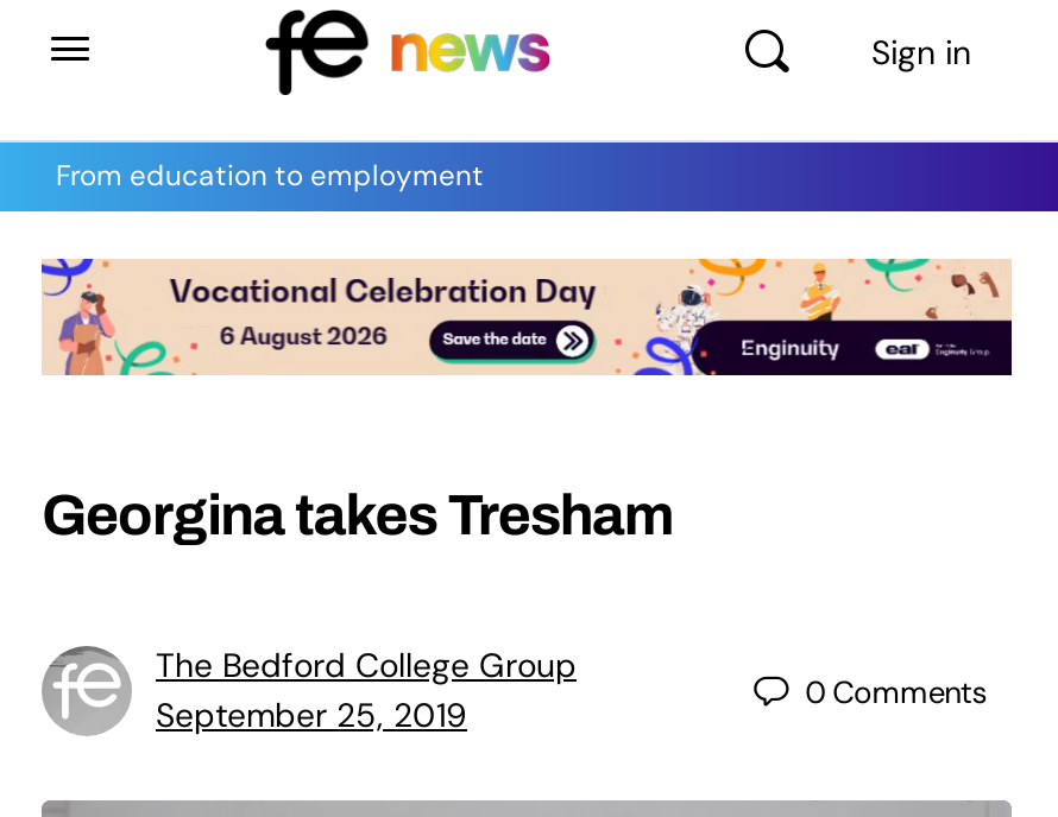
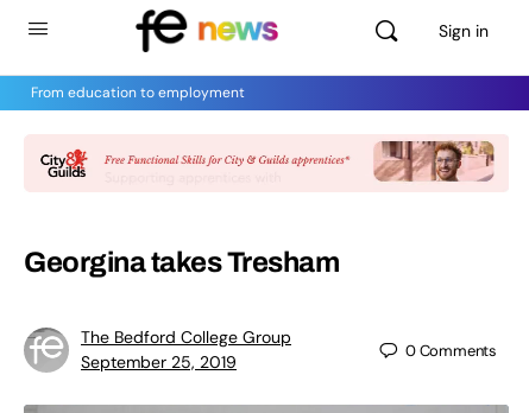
[39,256,1014,378] [image] -> [24,134,509,192] [image]

